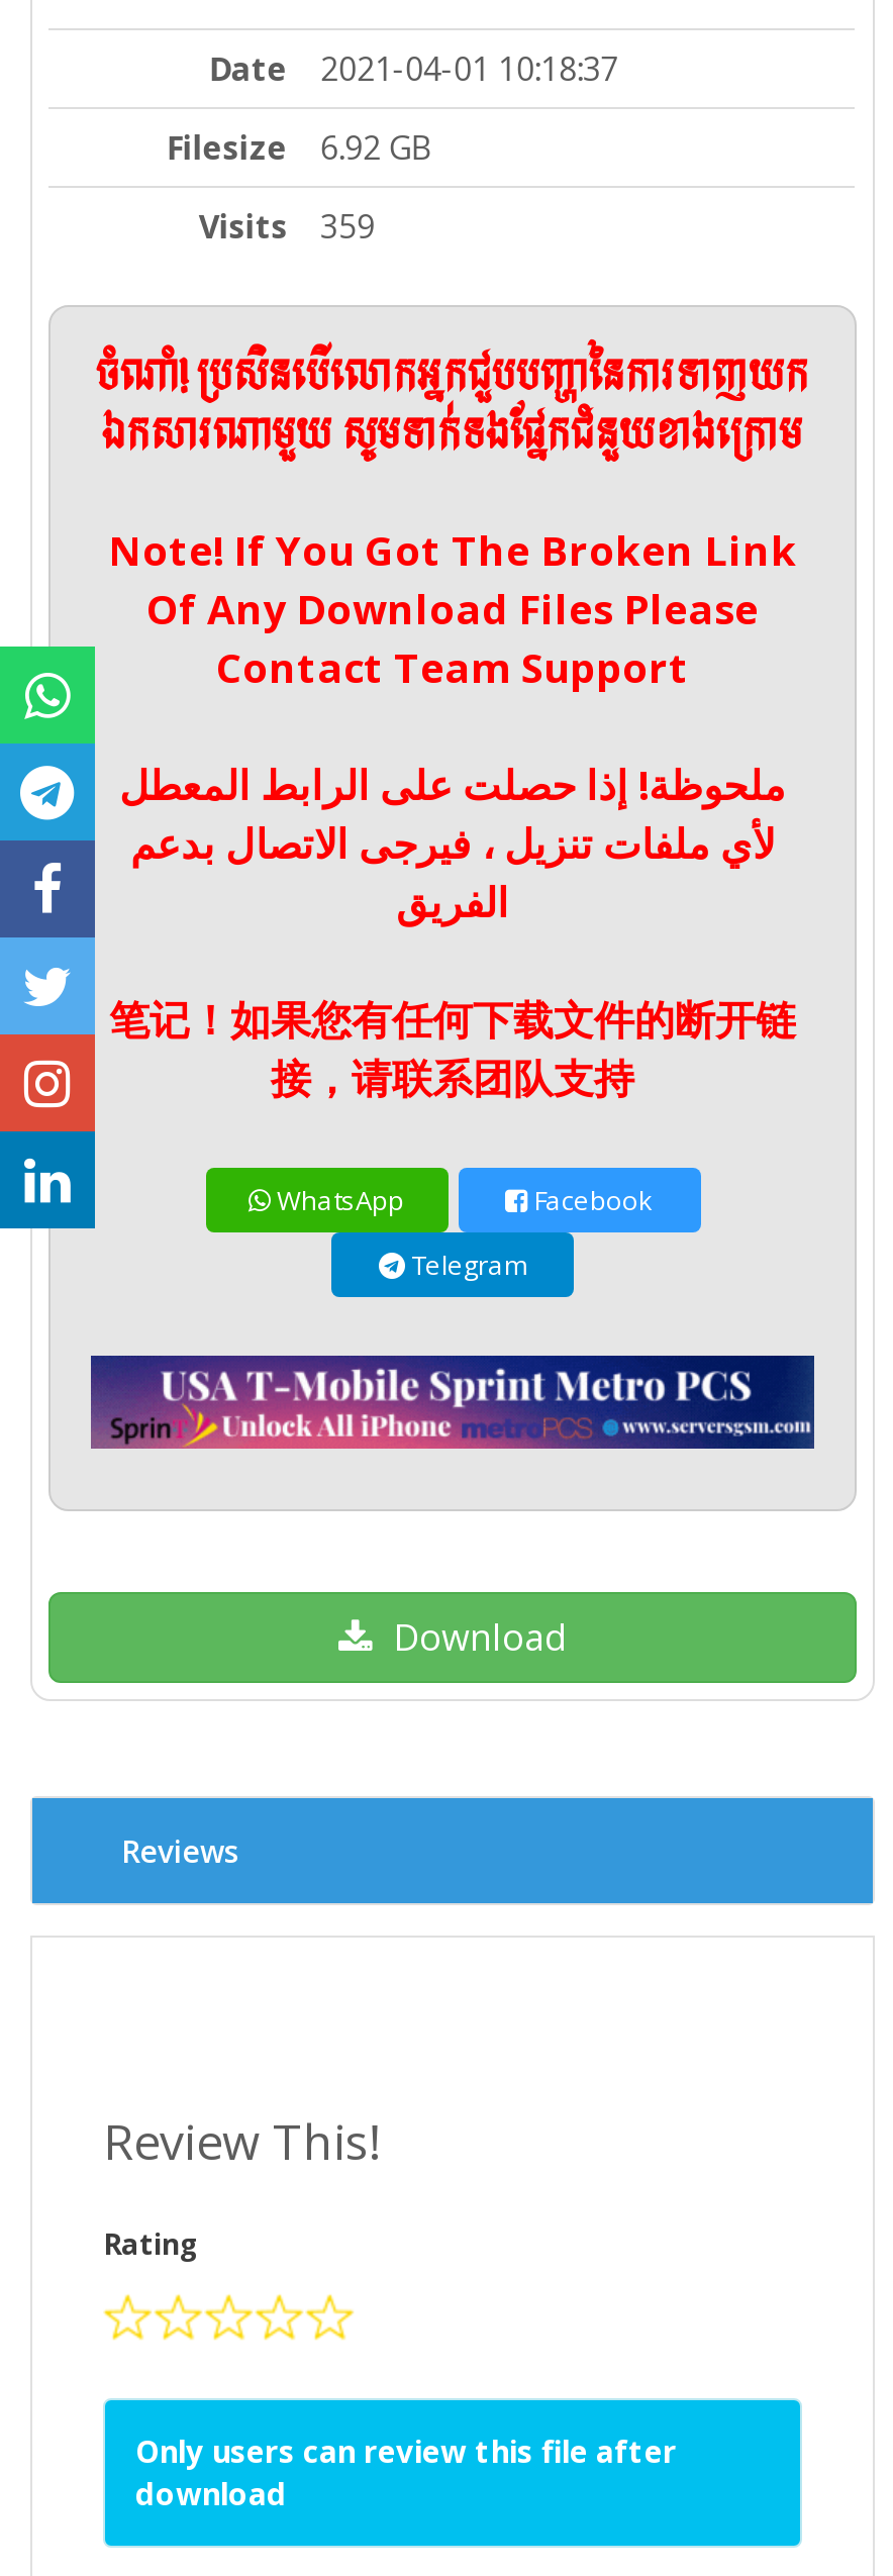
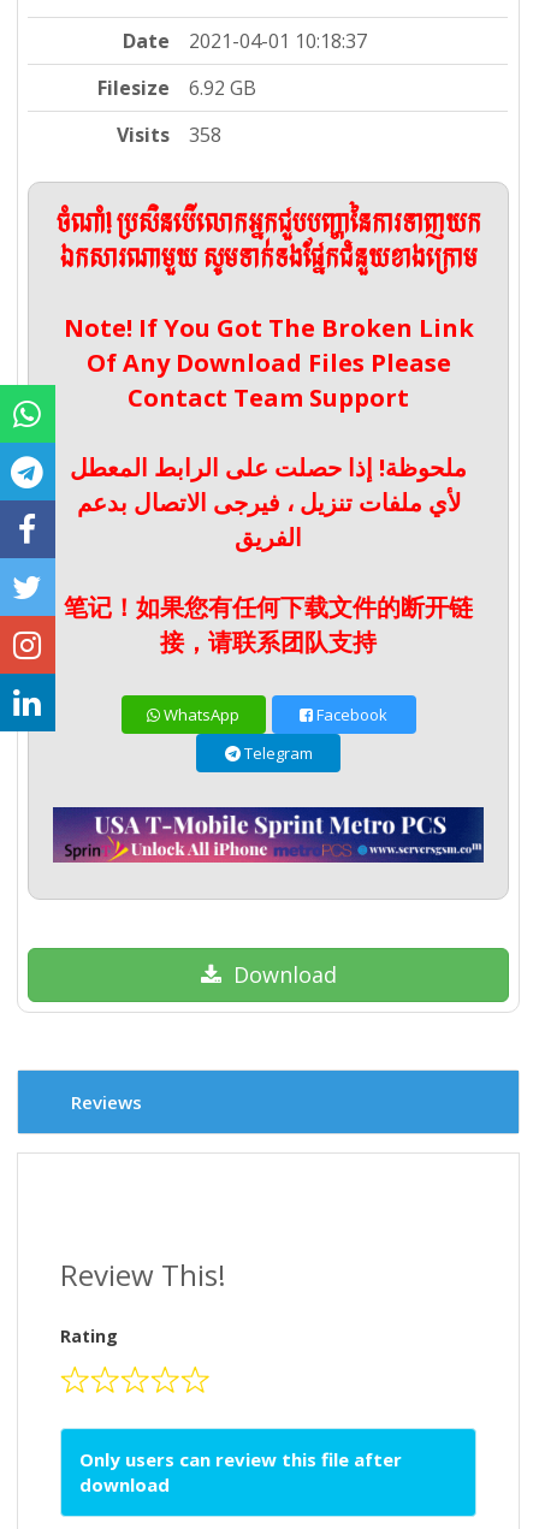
[199,205,375,249] Visits 359 -> [117,122,222,148] Visits 358

